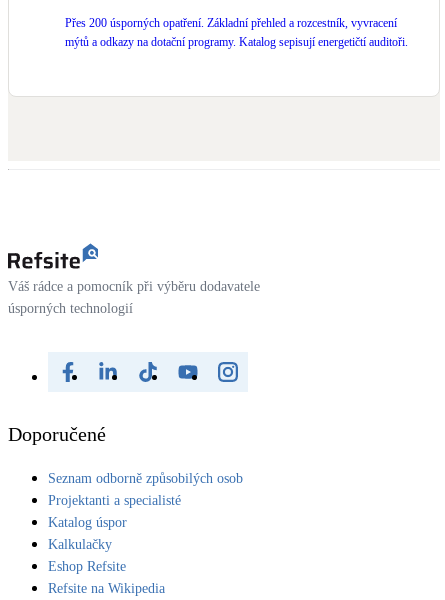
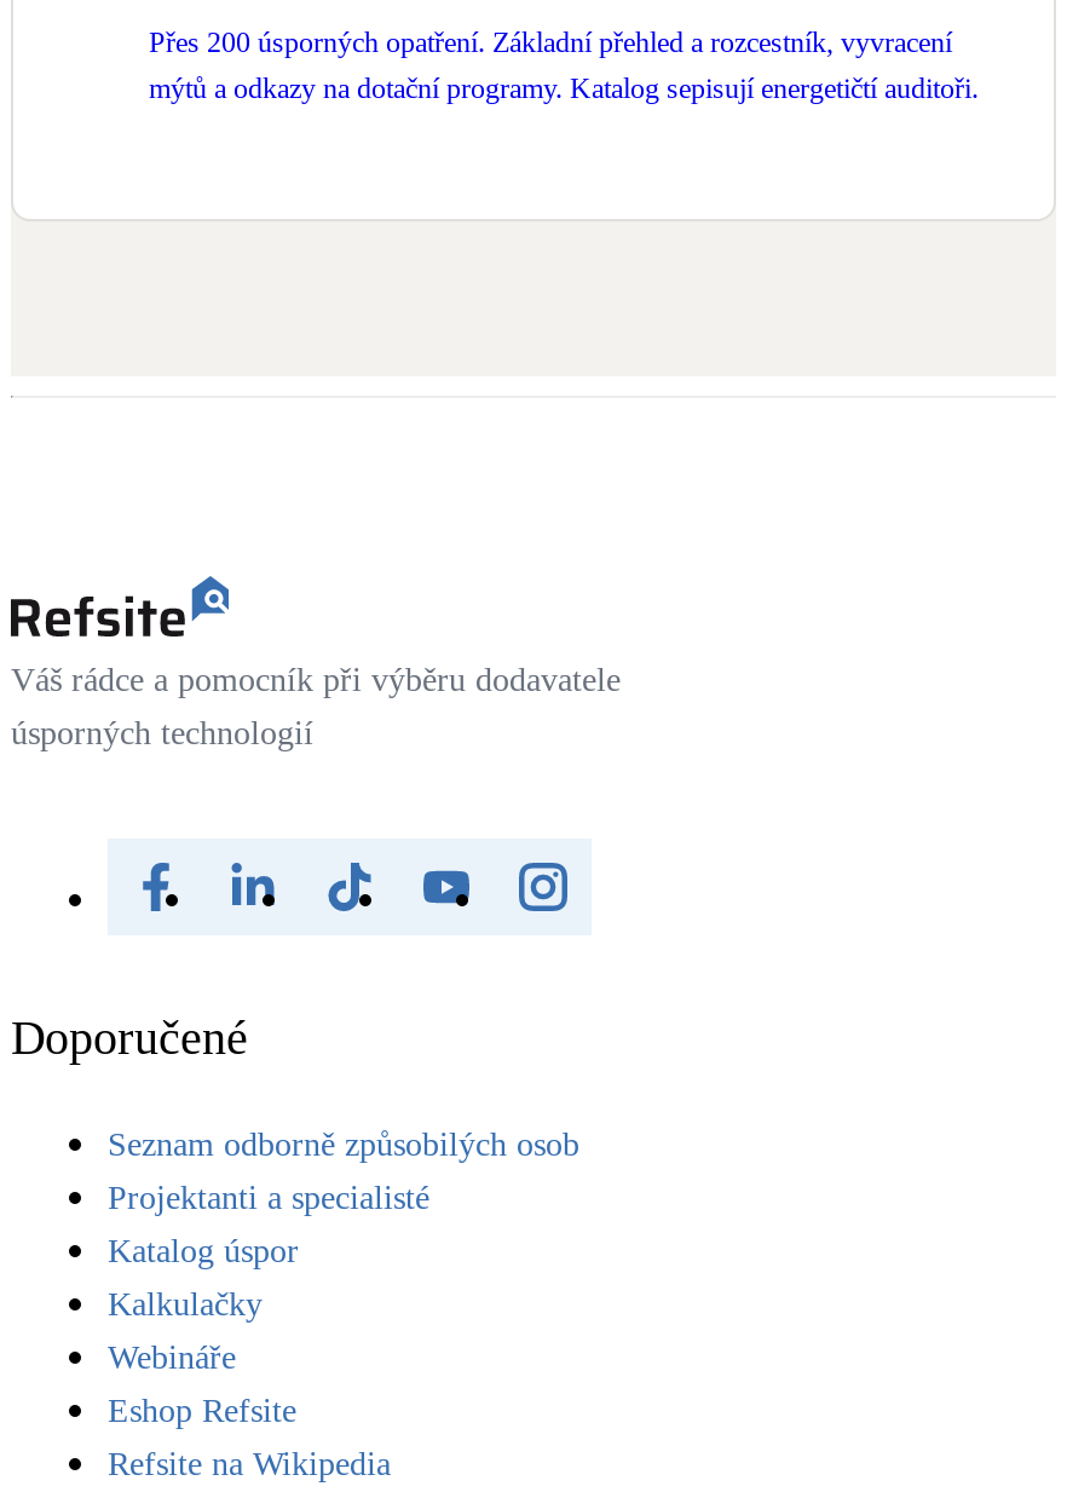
none -> [108,1339,236,1375] Webináře

